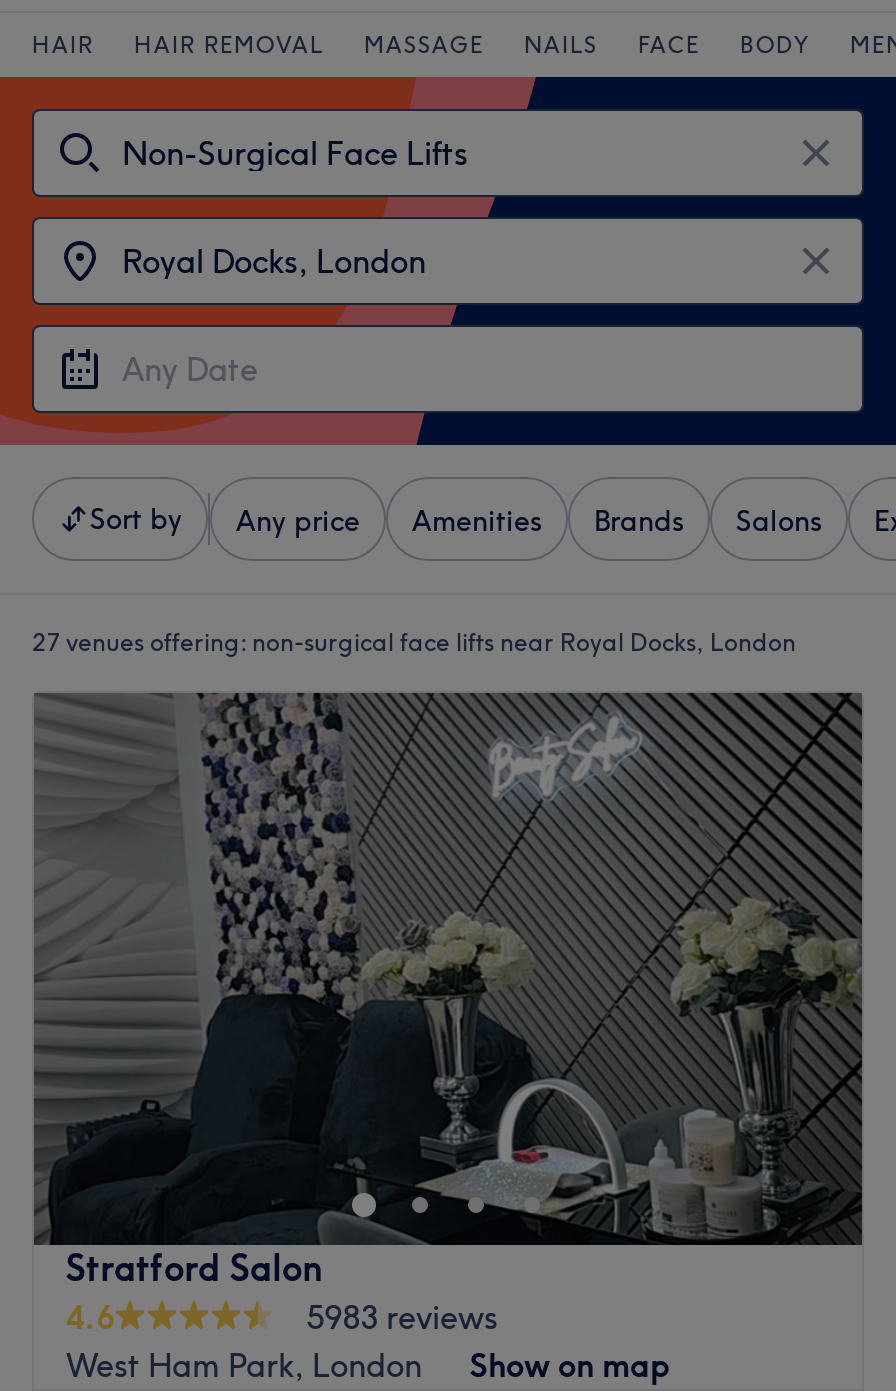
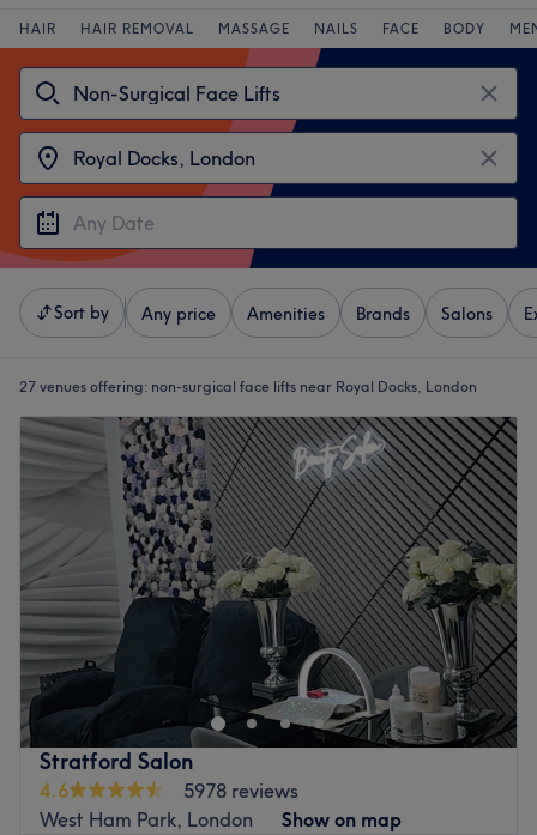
[306,1297,498,1337] 5983 reviews -> [183,779,298,803] 5978 reviews

